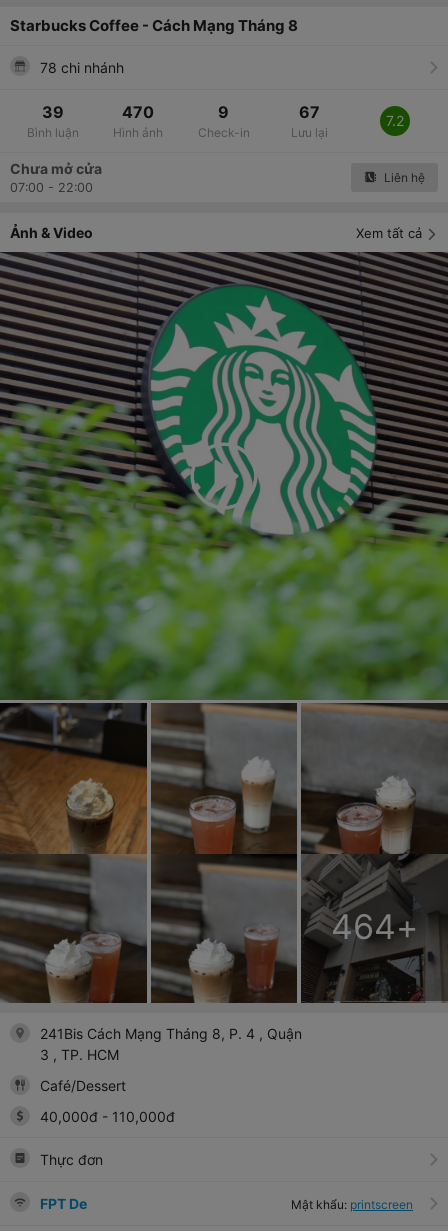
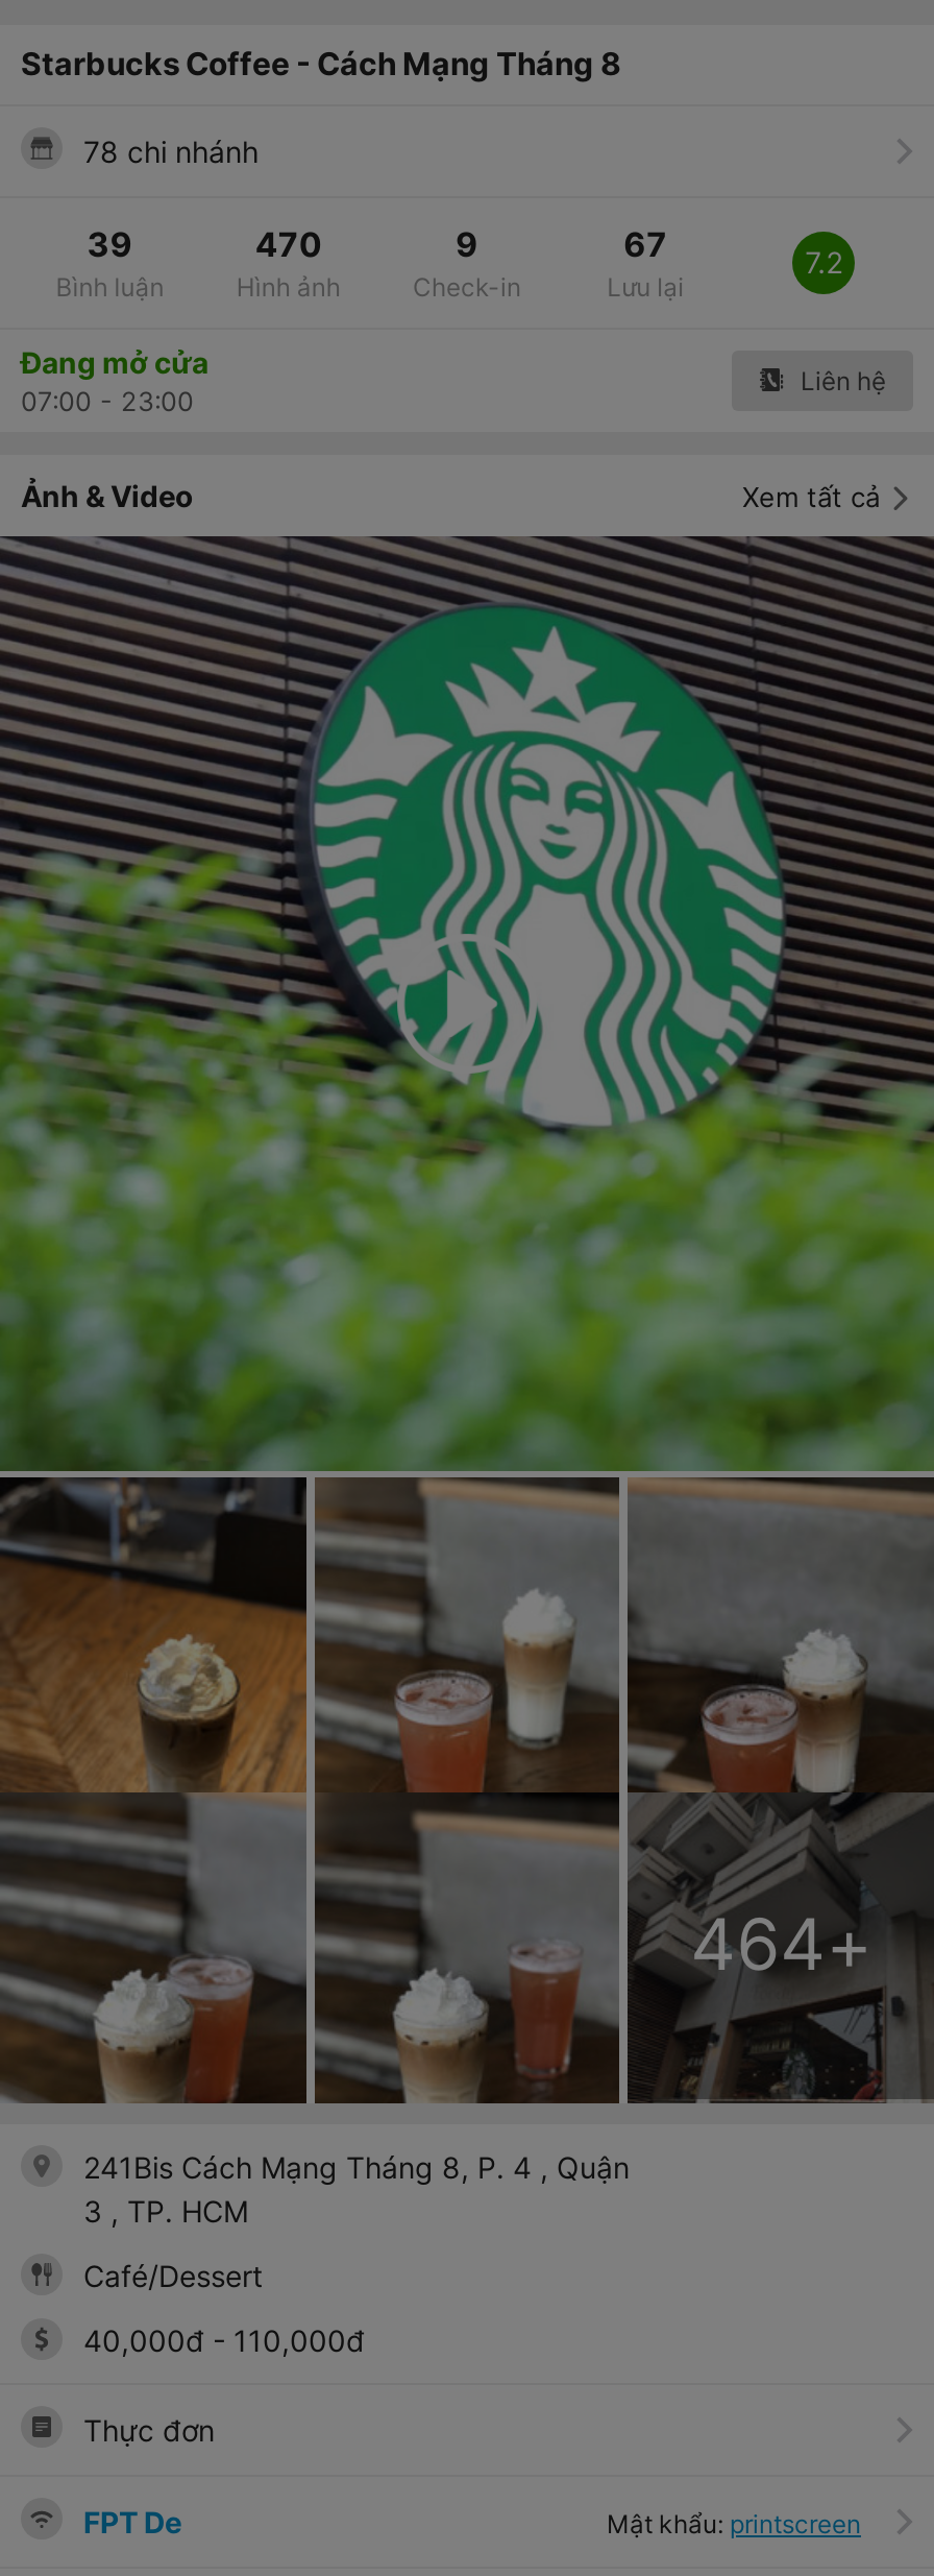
[10,160,102,177] Chưa mở cửa -> [21,345,208,380] Đang mở cửa
[10,180,93,195] 07:00 - 22:00 -> [21,386,194,418] 07:00 - 23:00

